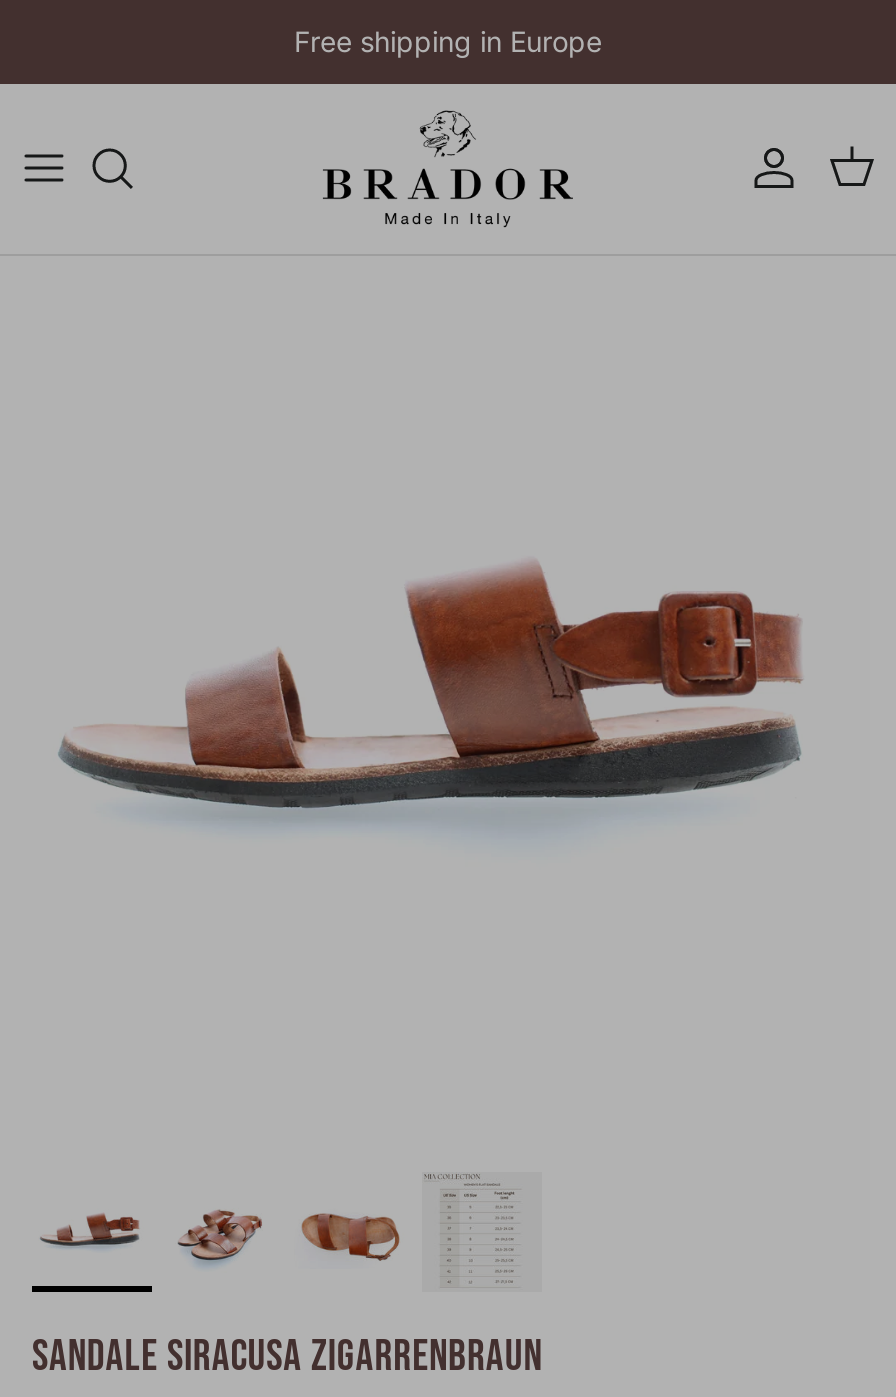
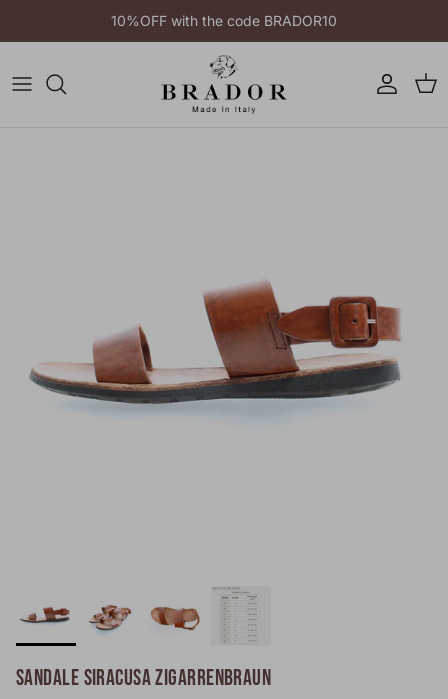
[294,24,602,58] Free shipping in Europe -> [111,12,337,29] 10%OFF with the code BRADOR10

